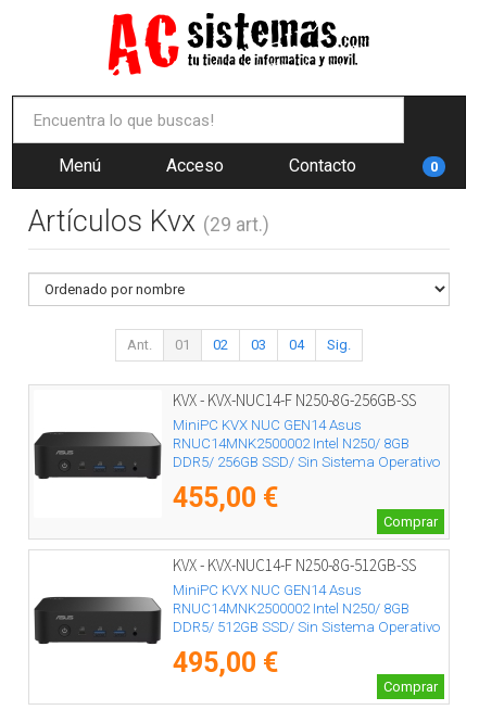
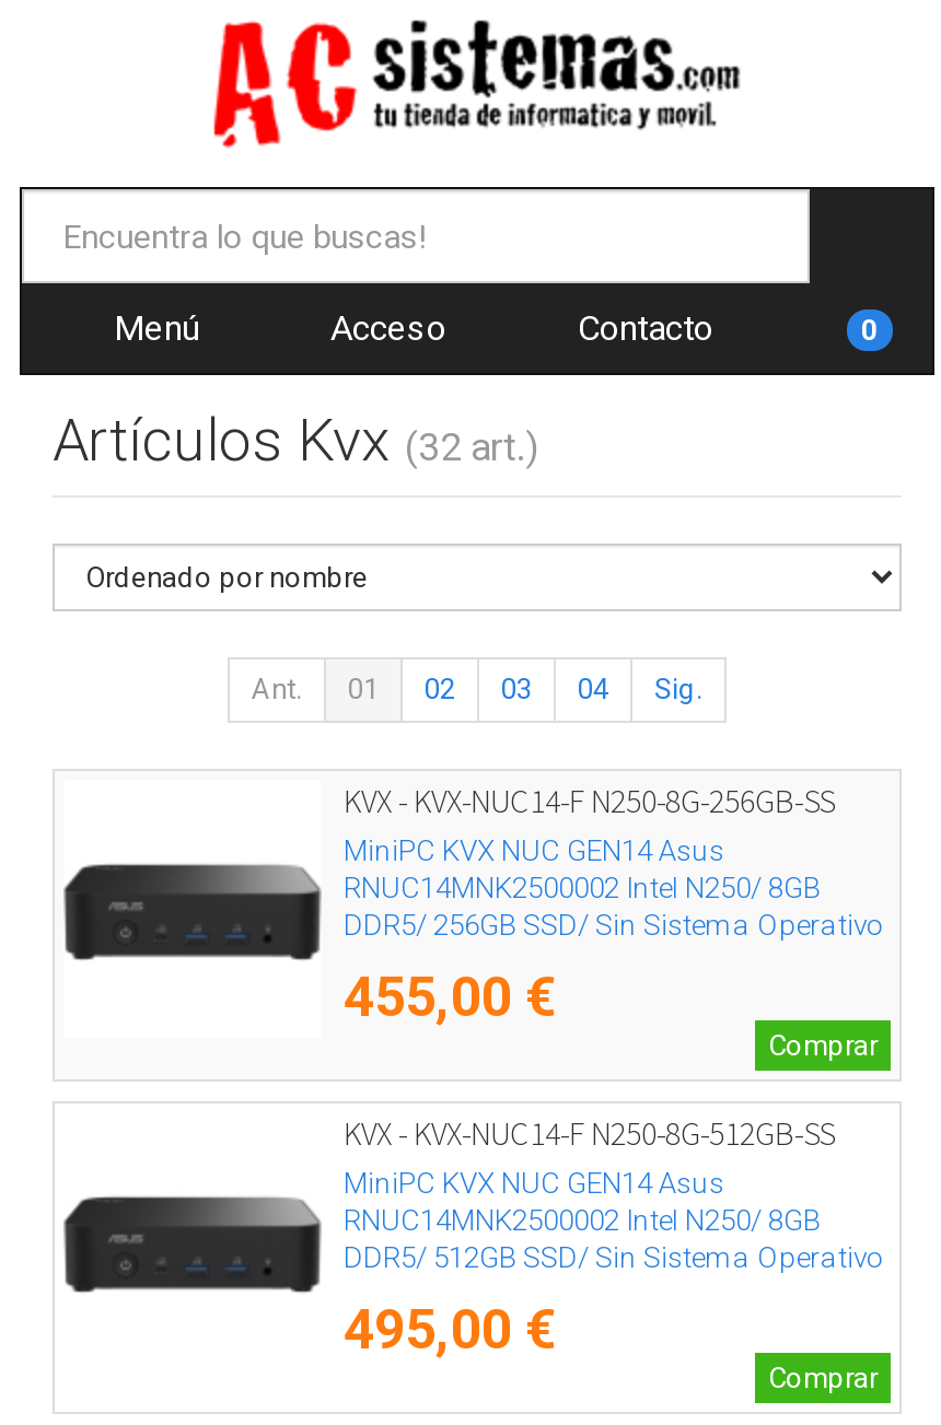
[28,204,269,239] Artículos Kvx (29 art.) -> [53,406,538,476] Artículos Kvx (32 art.)

